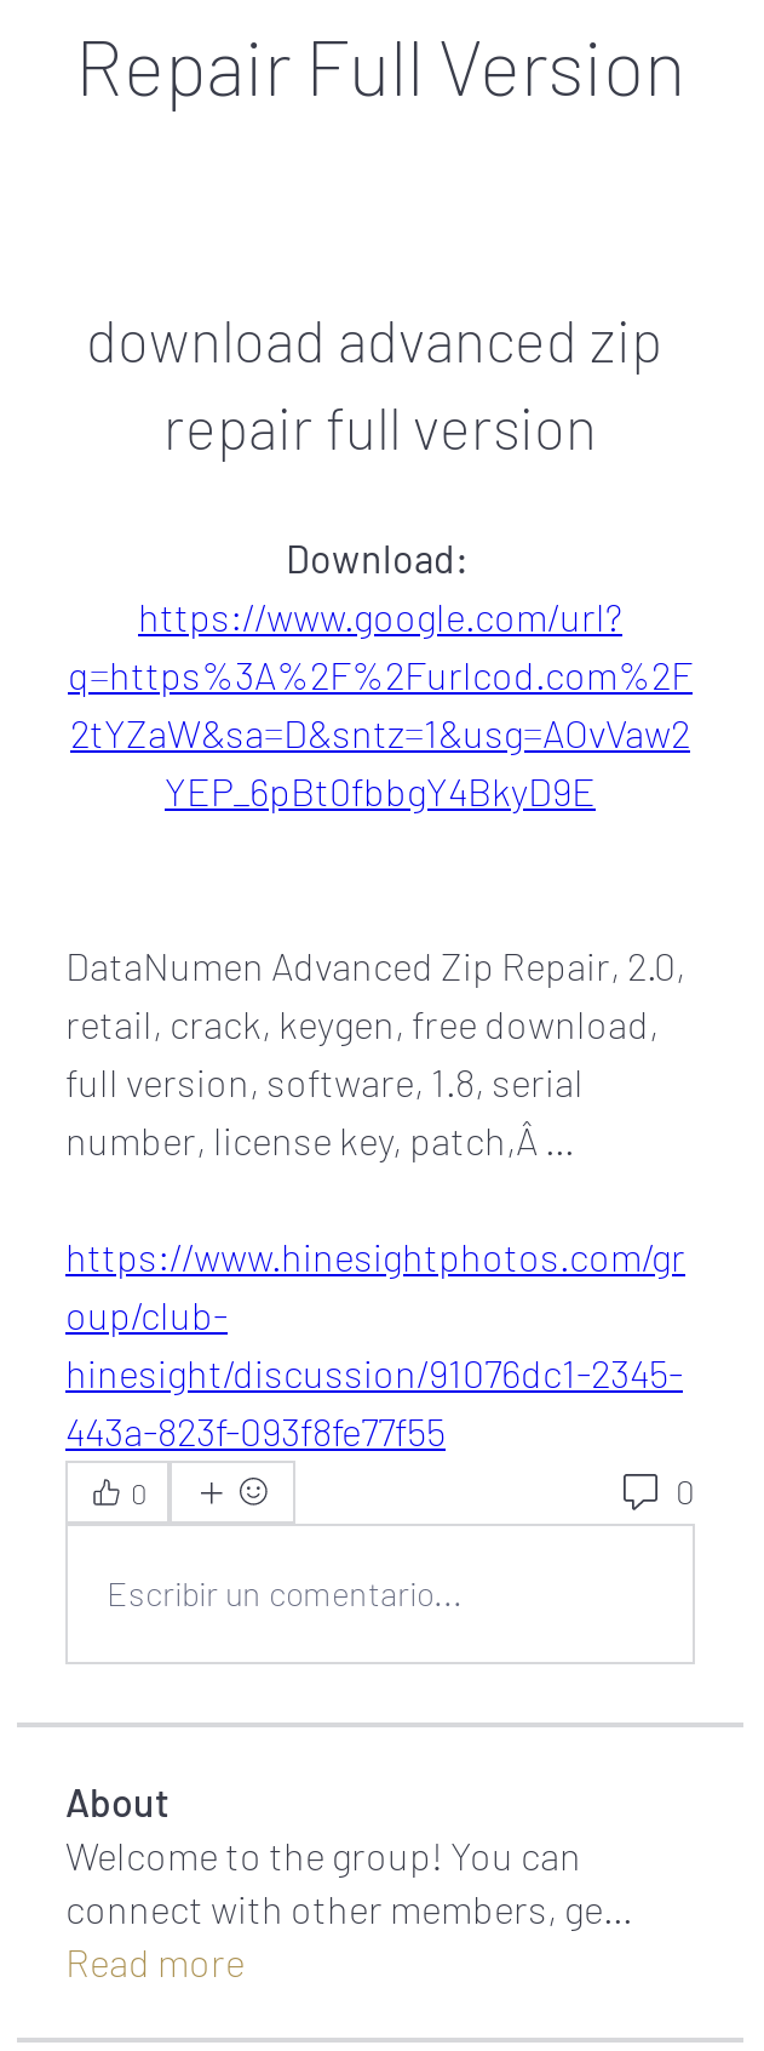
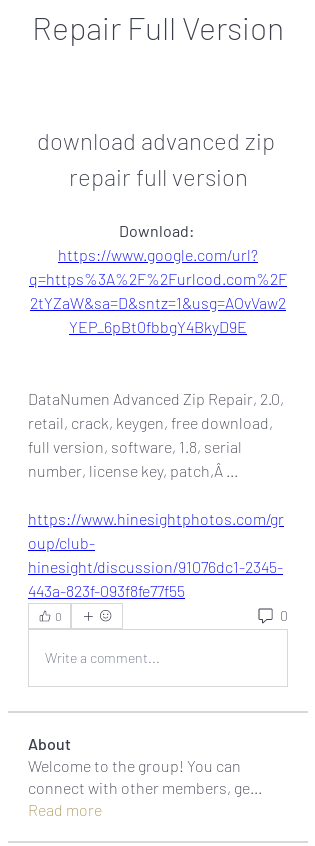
[107,1573,463,1614] Escribir un comentario... -> [45,649,160,666] Write a comment...

